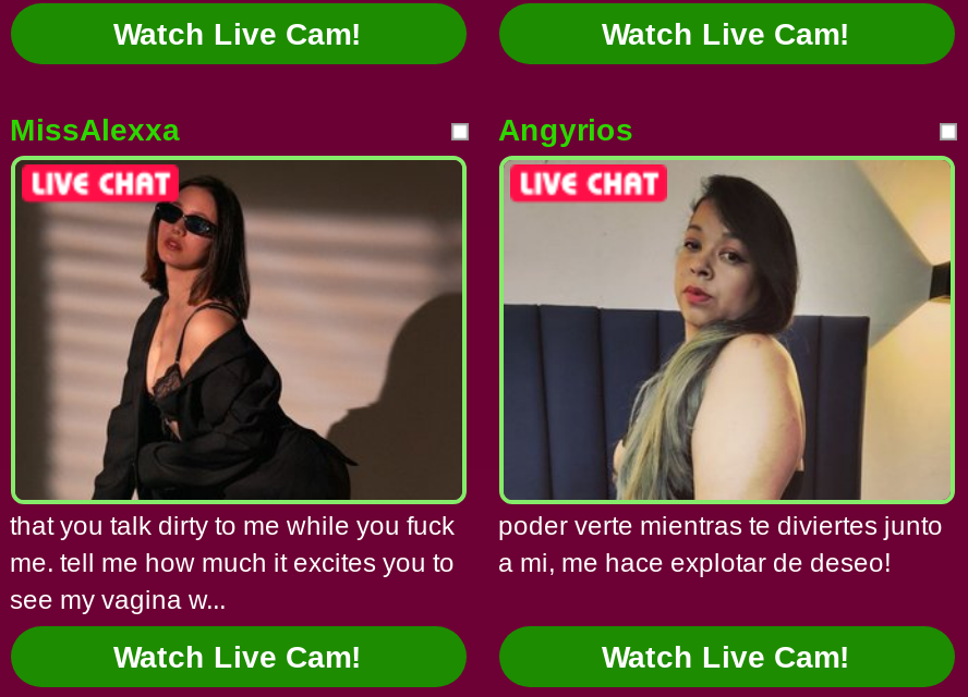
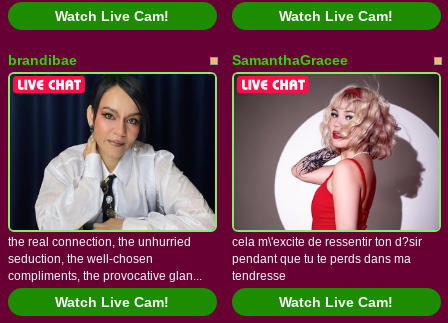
[10,112,180,147] MissAlexxa -> [7,52,76,68] brandibae
[498,112,633,147] Angyrios -> [231,52,347,68] SamanthaGracee
[10,160,462,615] [image] | that you talk dirty to me while you fuck | me. tell me how much it excites you to | see my vagina w... -> [7,75,216,283] [image] | the real connection, the unhurried | seduction, the well-chosen | compliments, the provocative glan...
[498,158,953,578] [image] | poder verte mientras te diviertes junto | a mi, me hace explotar de deseo! -> [231,74,439,283] [image] | cela m\'excite de ressentir ton d?sir | pendant que tu te perds dans ma | tendresse

